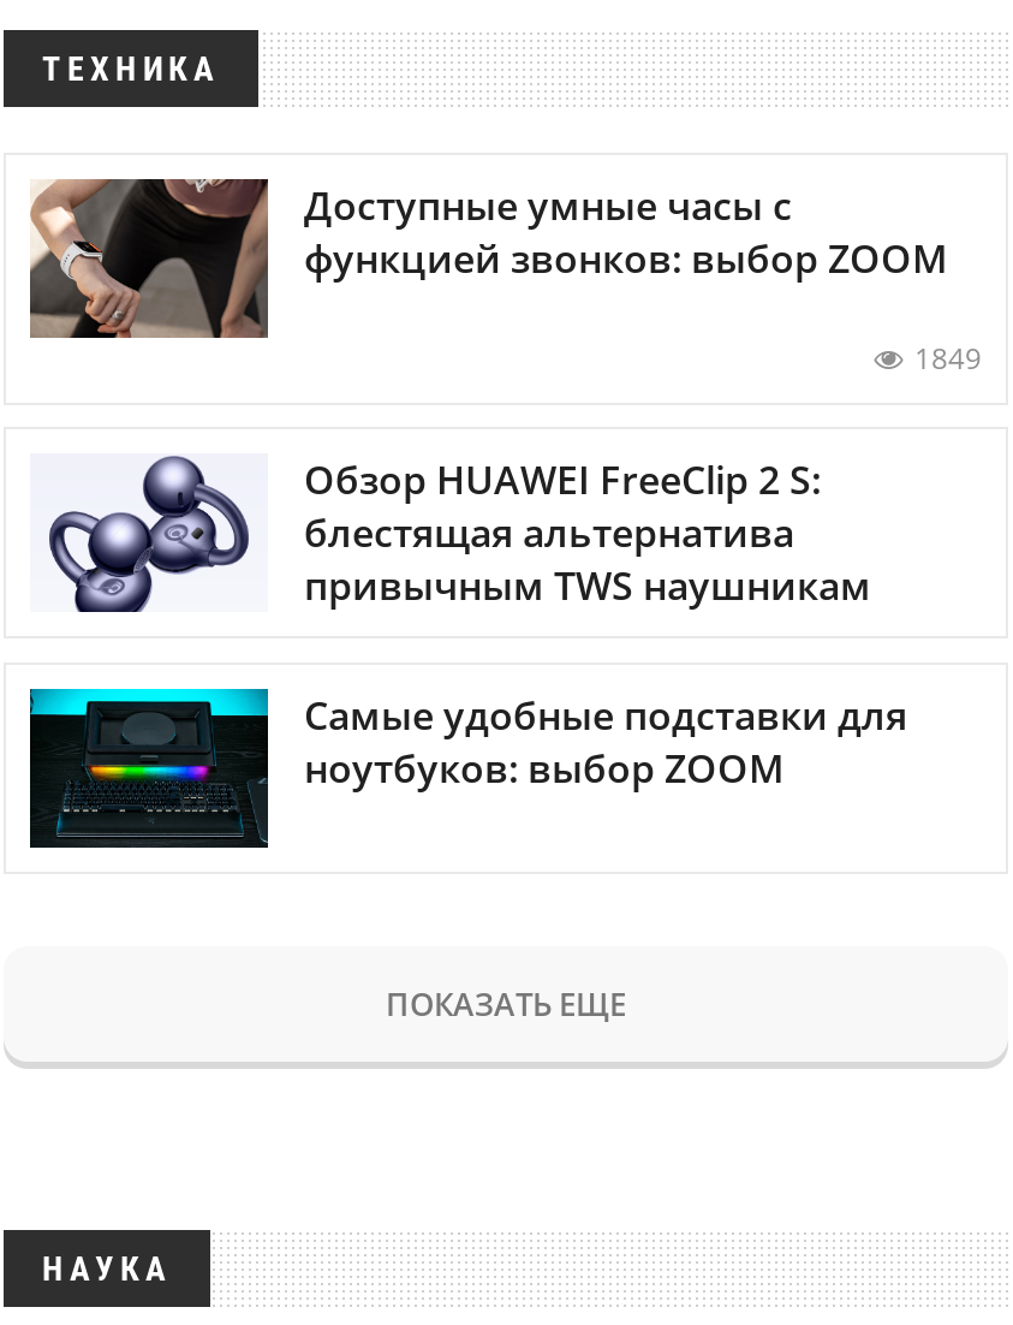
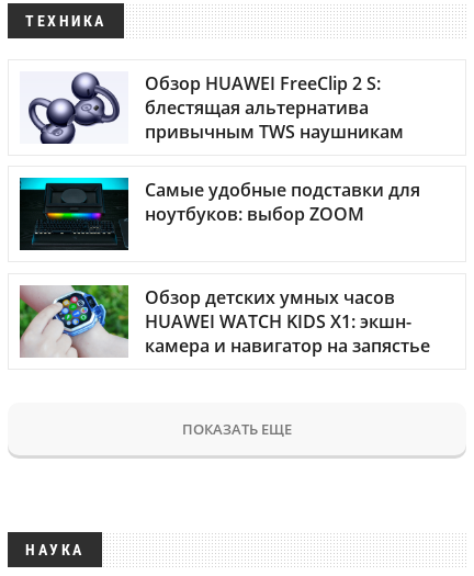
[28,177,982,379] [image] | Доступные умные часы с | функцией звонков: выбор ZOOM | 1849 -> none
moved [44,454,907,794] -> [26,72,420,226]: [image] | Обзор HUAWEI FreeClip 2 S: | блестящая альтернатива | привычным TWS наушникам | Самые удобные подставки для | ноутбуков: выбор ZOOM
none -> [19,284,430,359] [image] | Обзор детских умных часов | HUAWEI WATCH KIDS X1: экшн- | камера и навигатор на запястье

